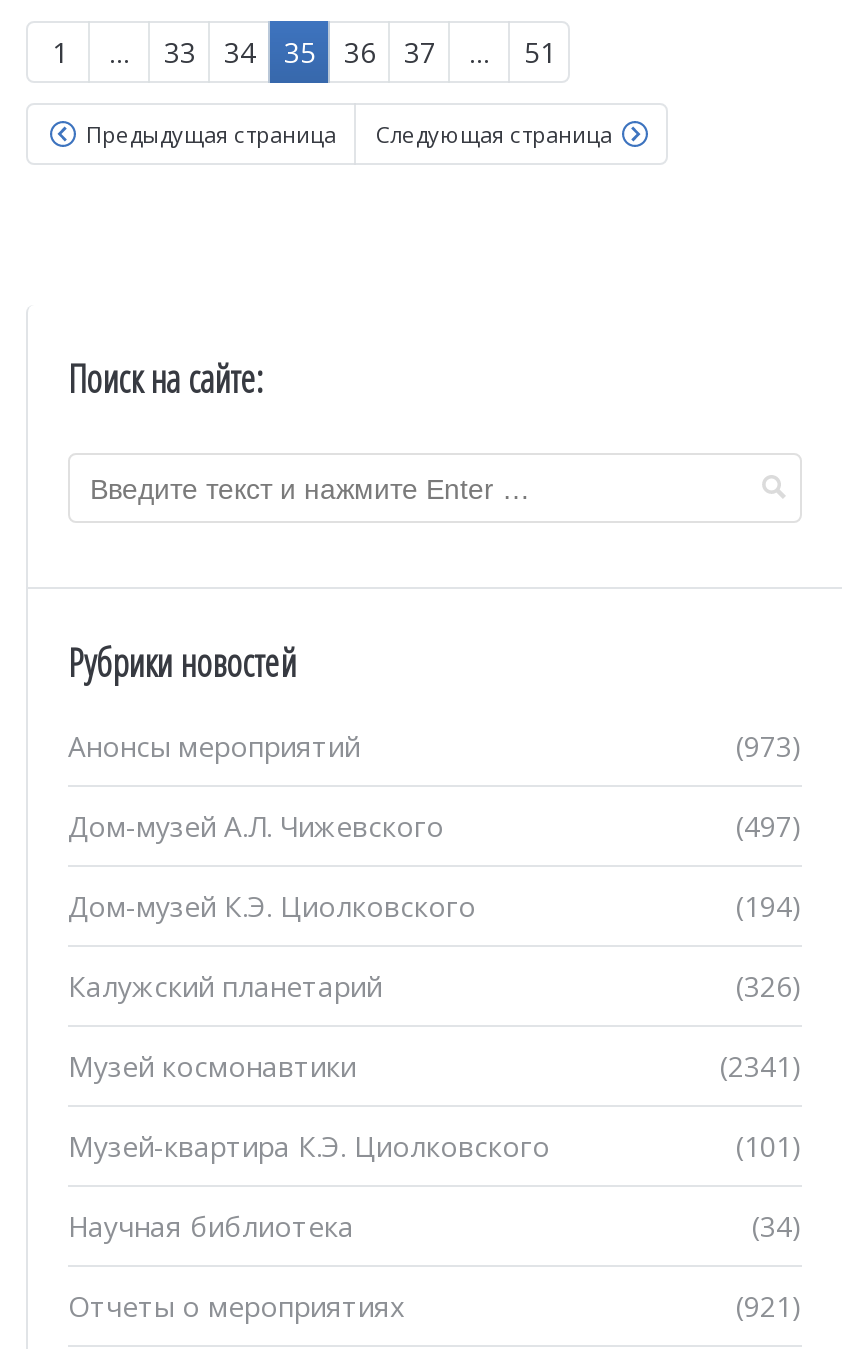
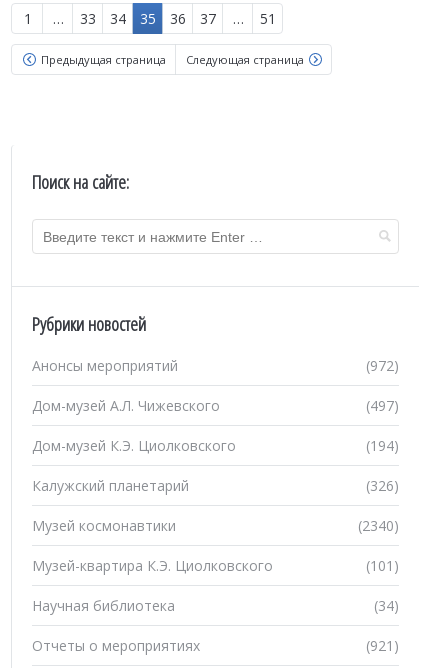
[736,727,802,765] (973) -> [366,356,399,375] (972)
[720,1047,802,1085] (2341) -> [358,516,399,535] (2340)

